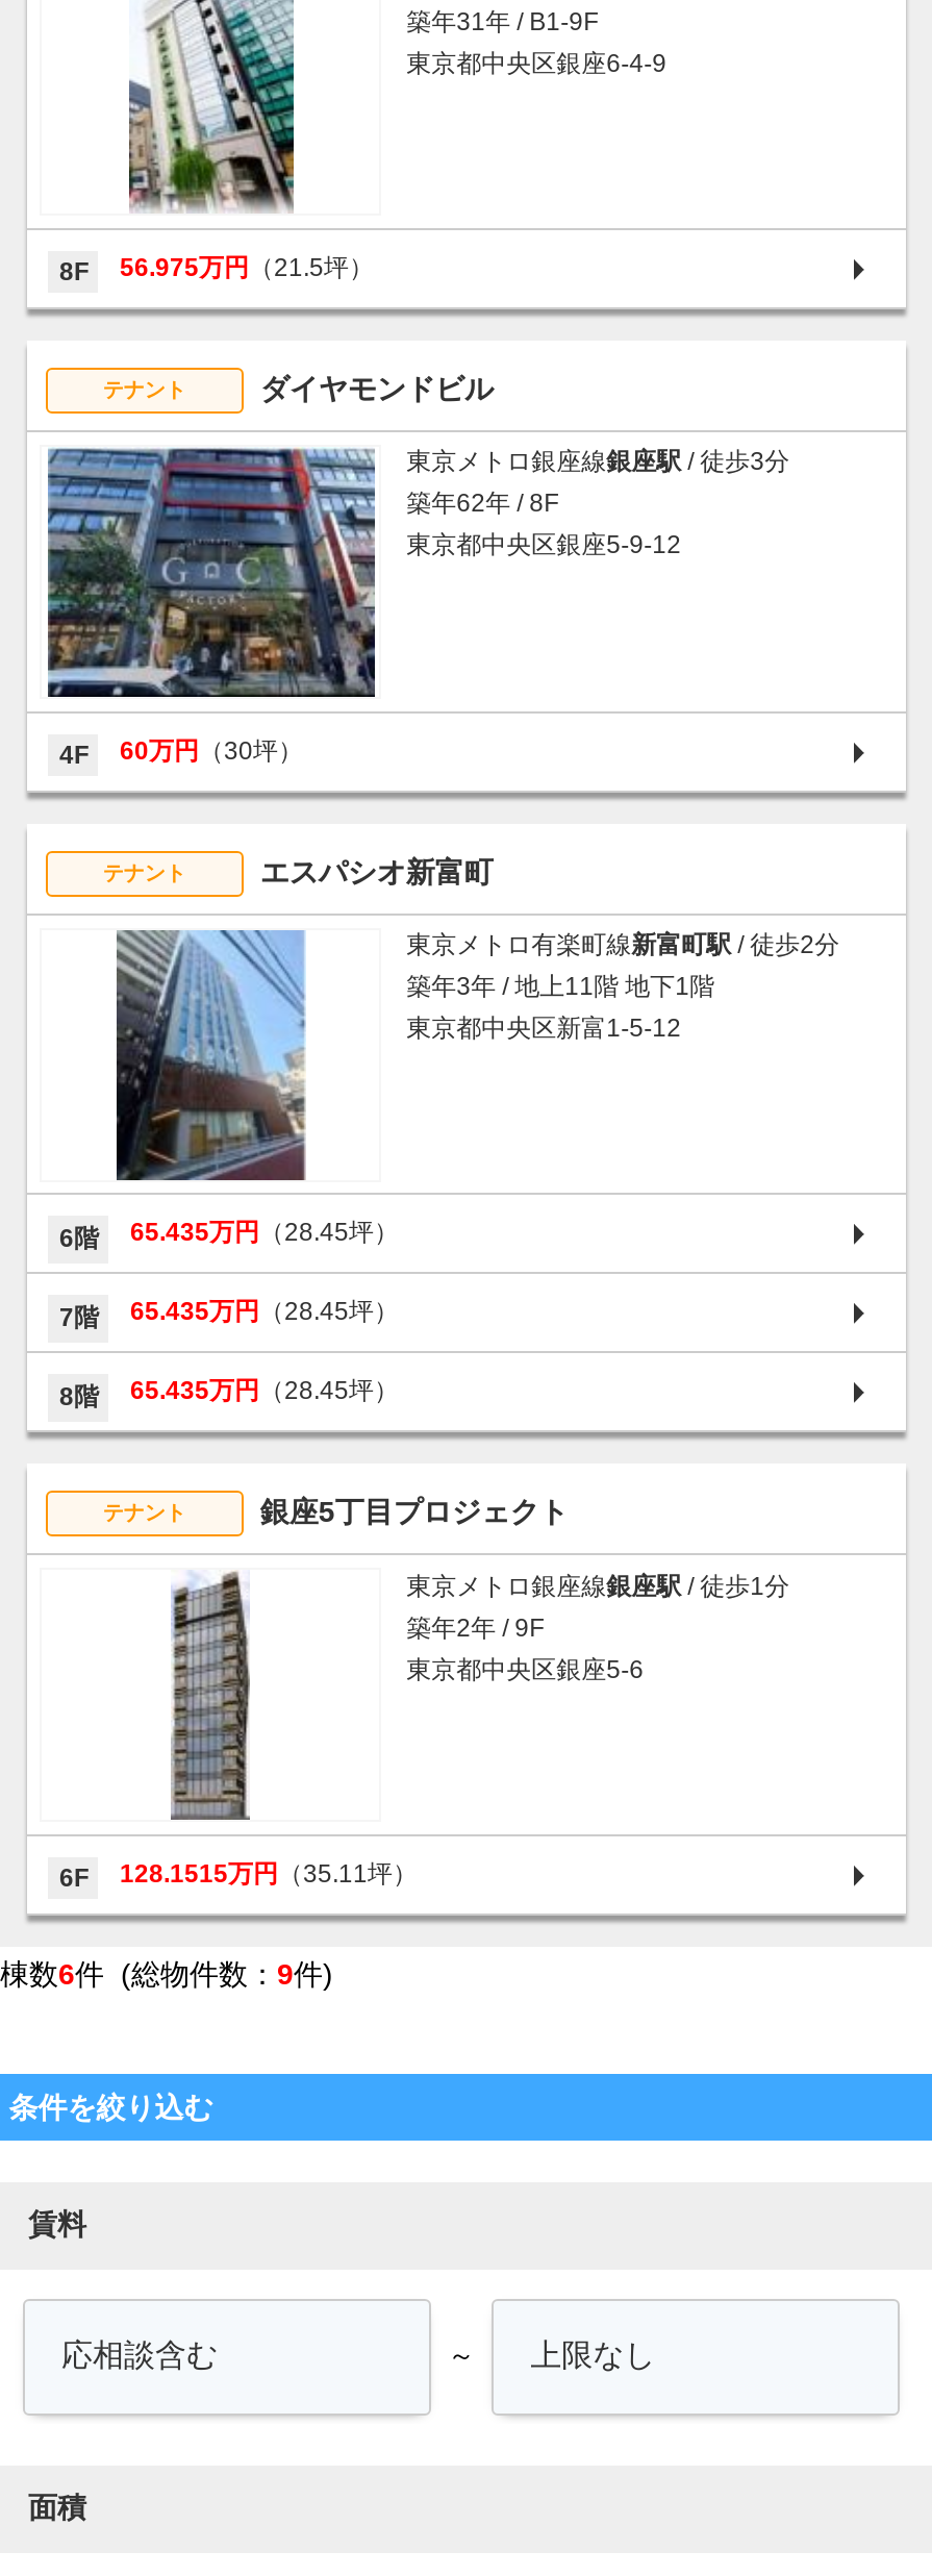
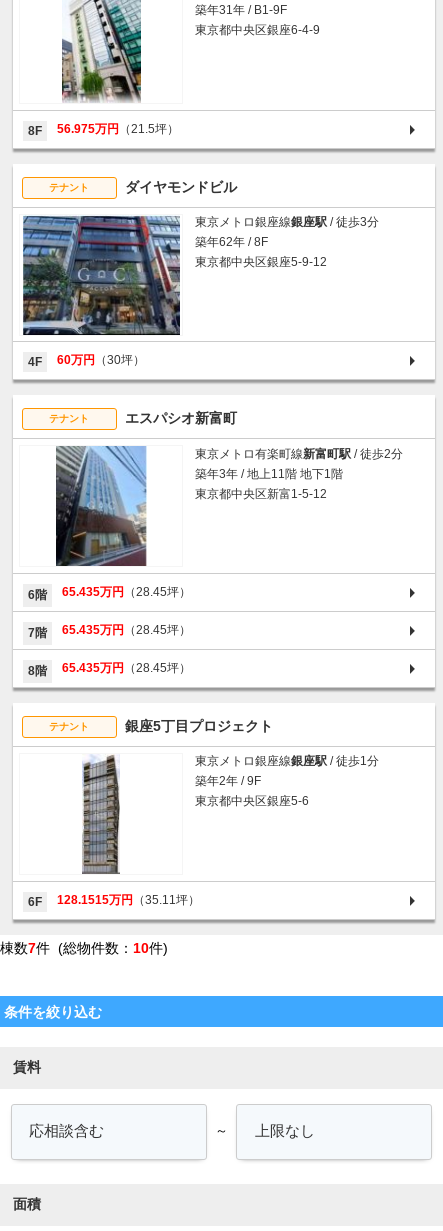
[0,1958,333,1991] 棟数6件 (総物件数：9件) -> [0,940,168,956] 棟数7件 (総物件数：10件)

